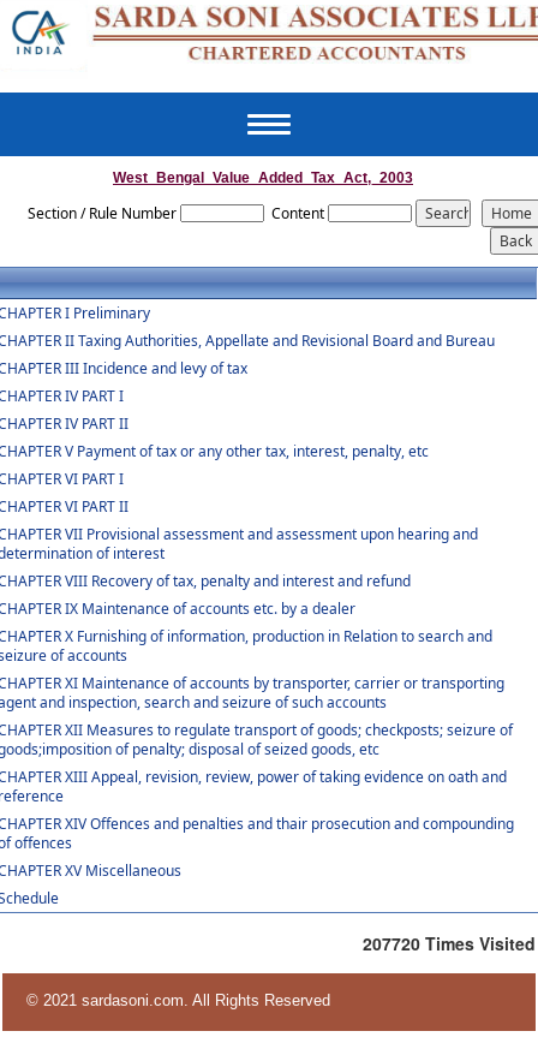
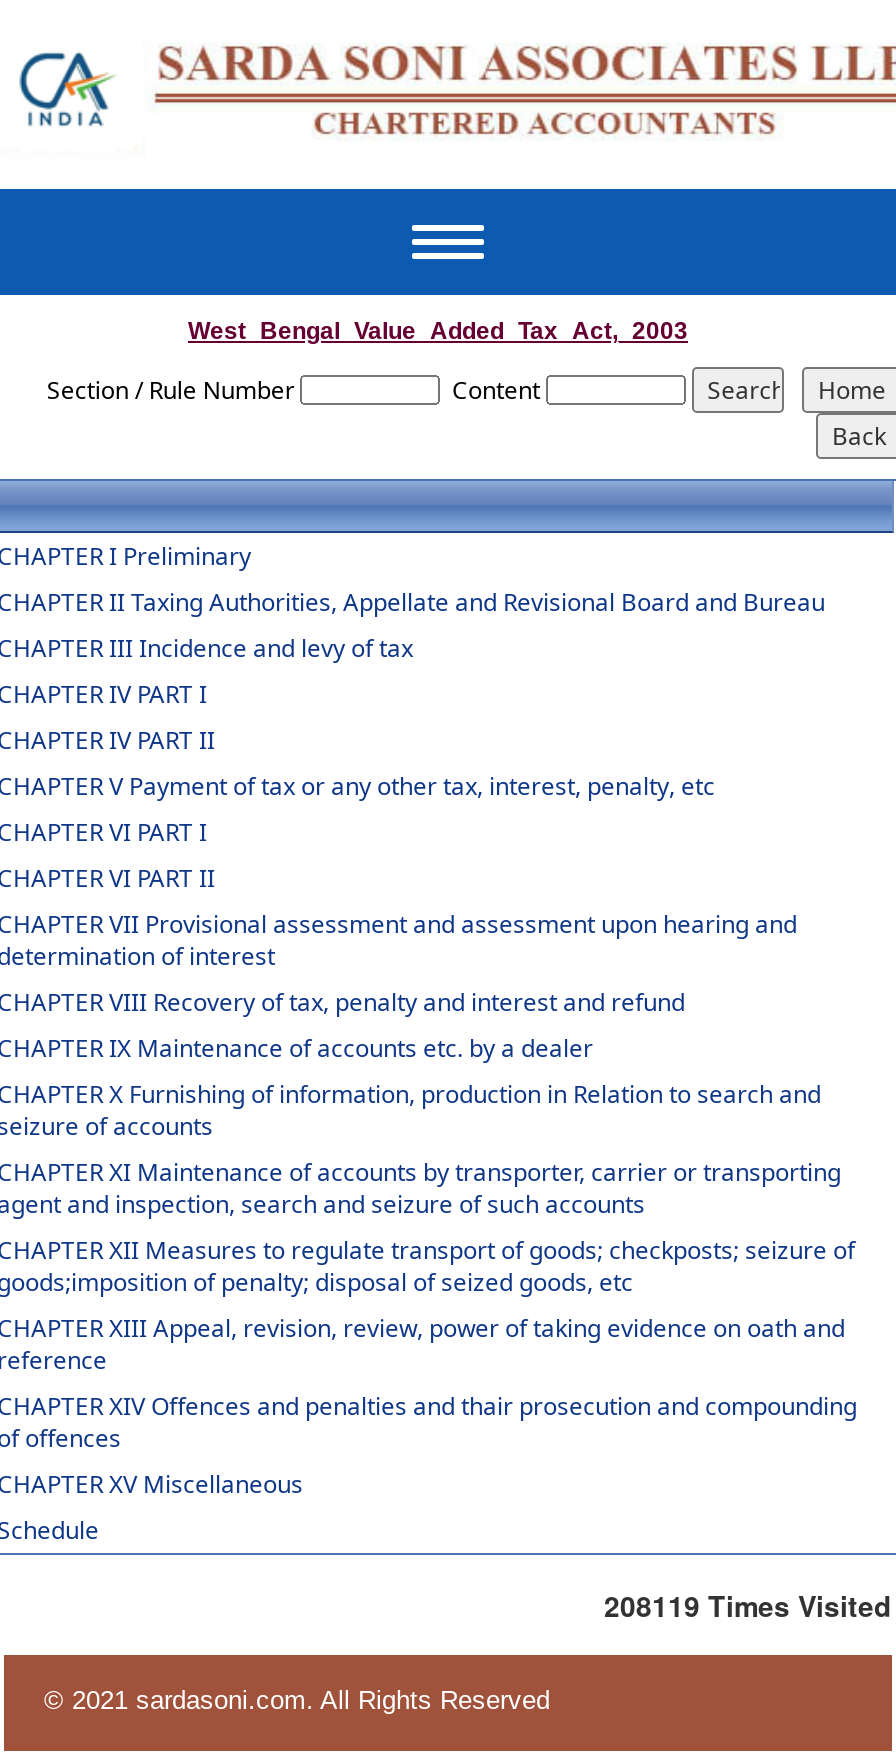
[363,931,536,955] 207720 Times Visited -> [604,1585,892,1625] 208119 Times Visited

